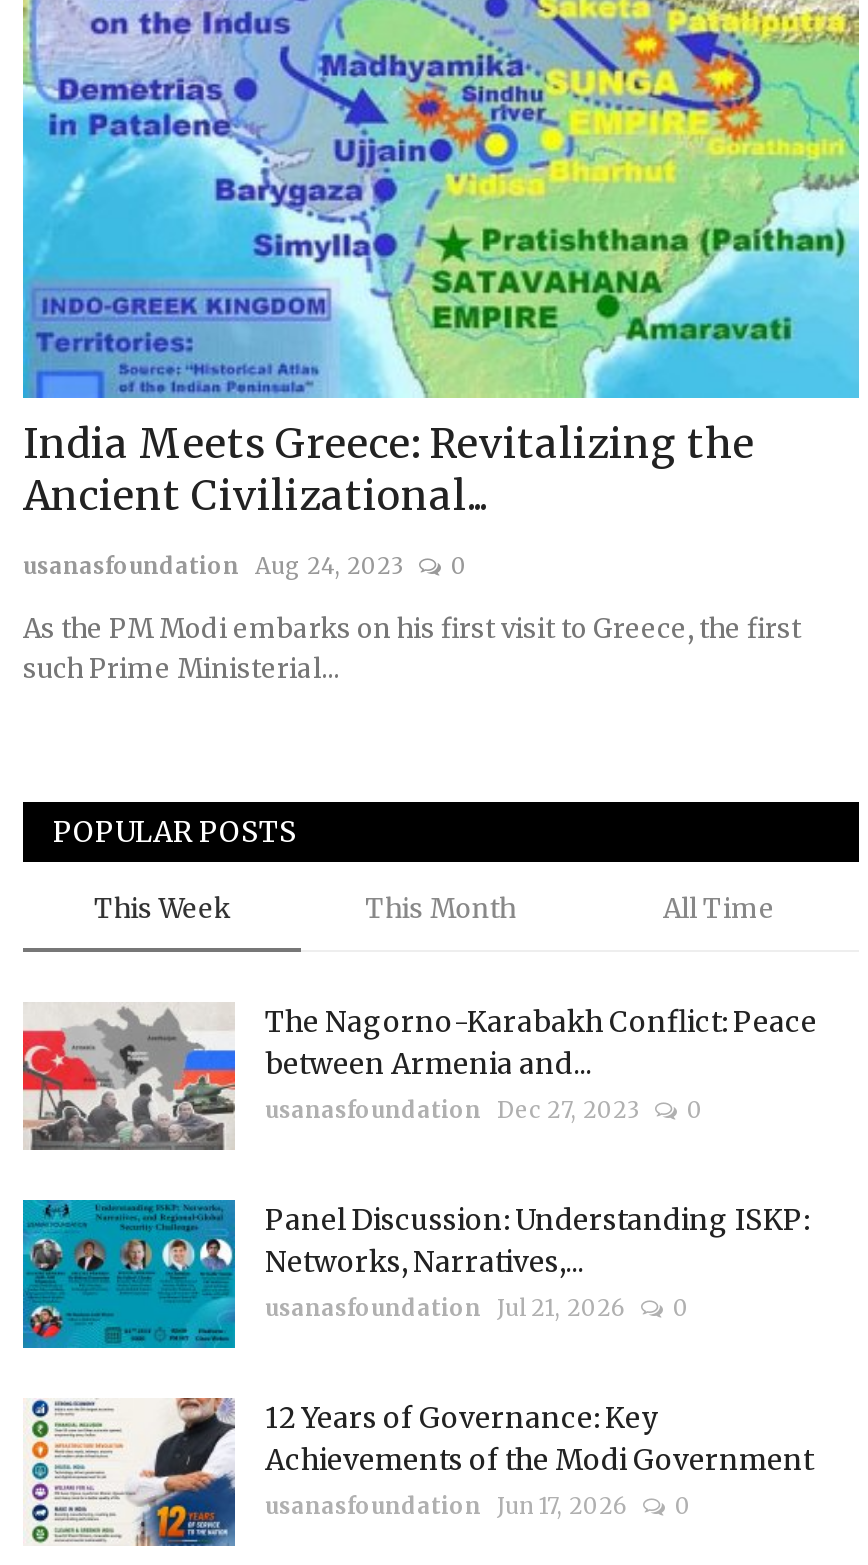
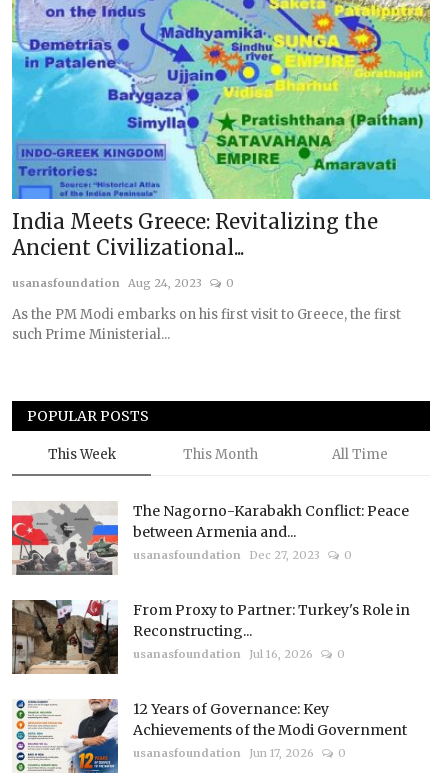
[21,1198,809,1350] [image] | Panel Discussion: Understanding ISKP: | Networks, Narratives,... | usanasfoundation Jul 21, 2026 -> [11,599,410,675] [image] | From Proxy to Partner: Turkey's Role in | Reconstructing... | usanasfoundation Jul 16, 2026

